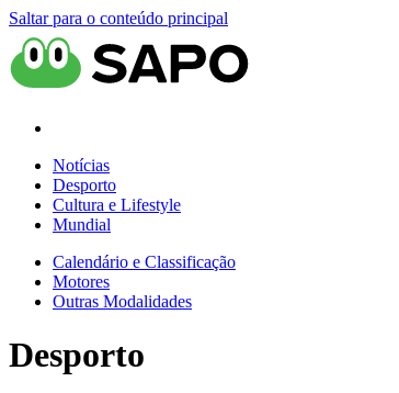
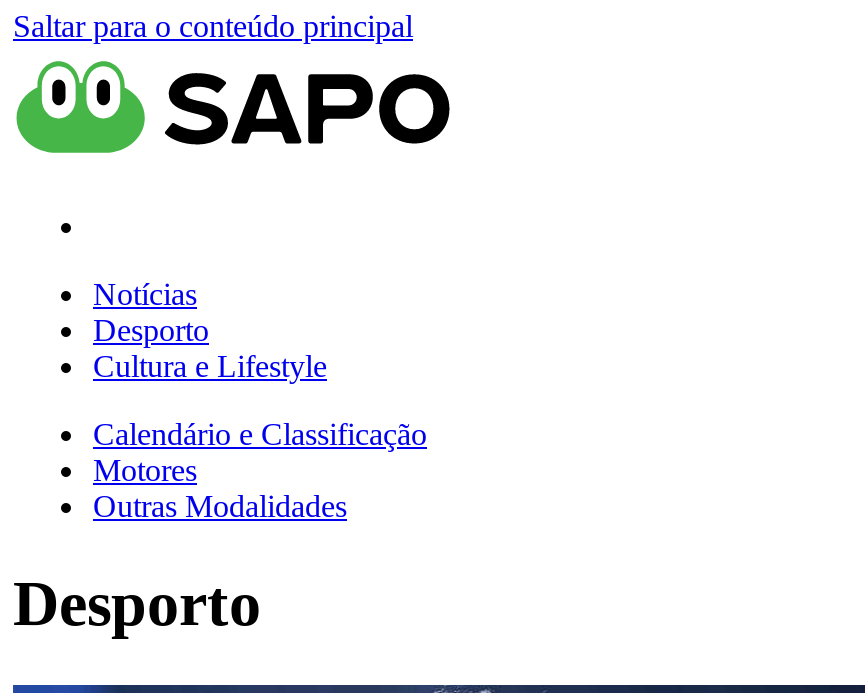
[53,215,111,234] Mundial -> none

